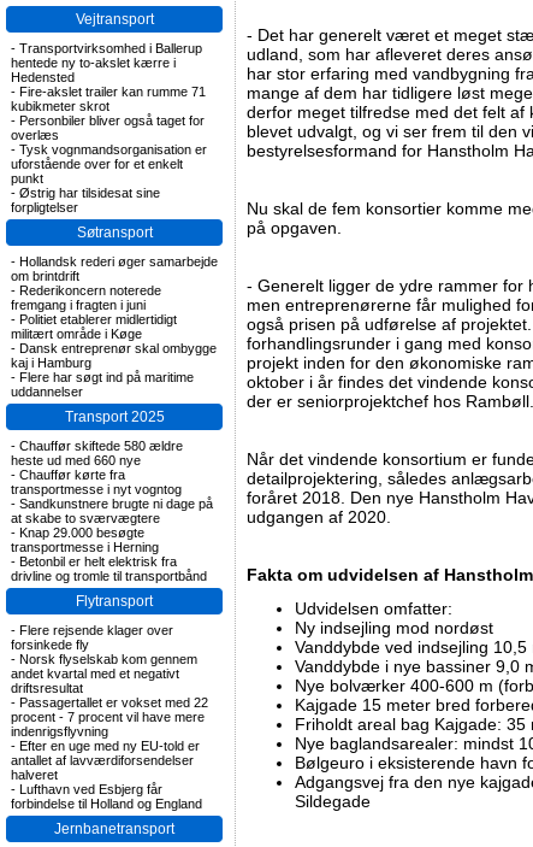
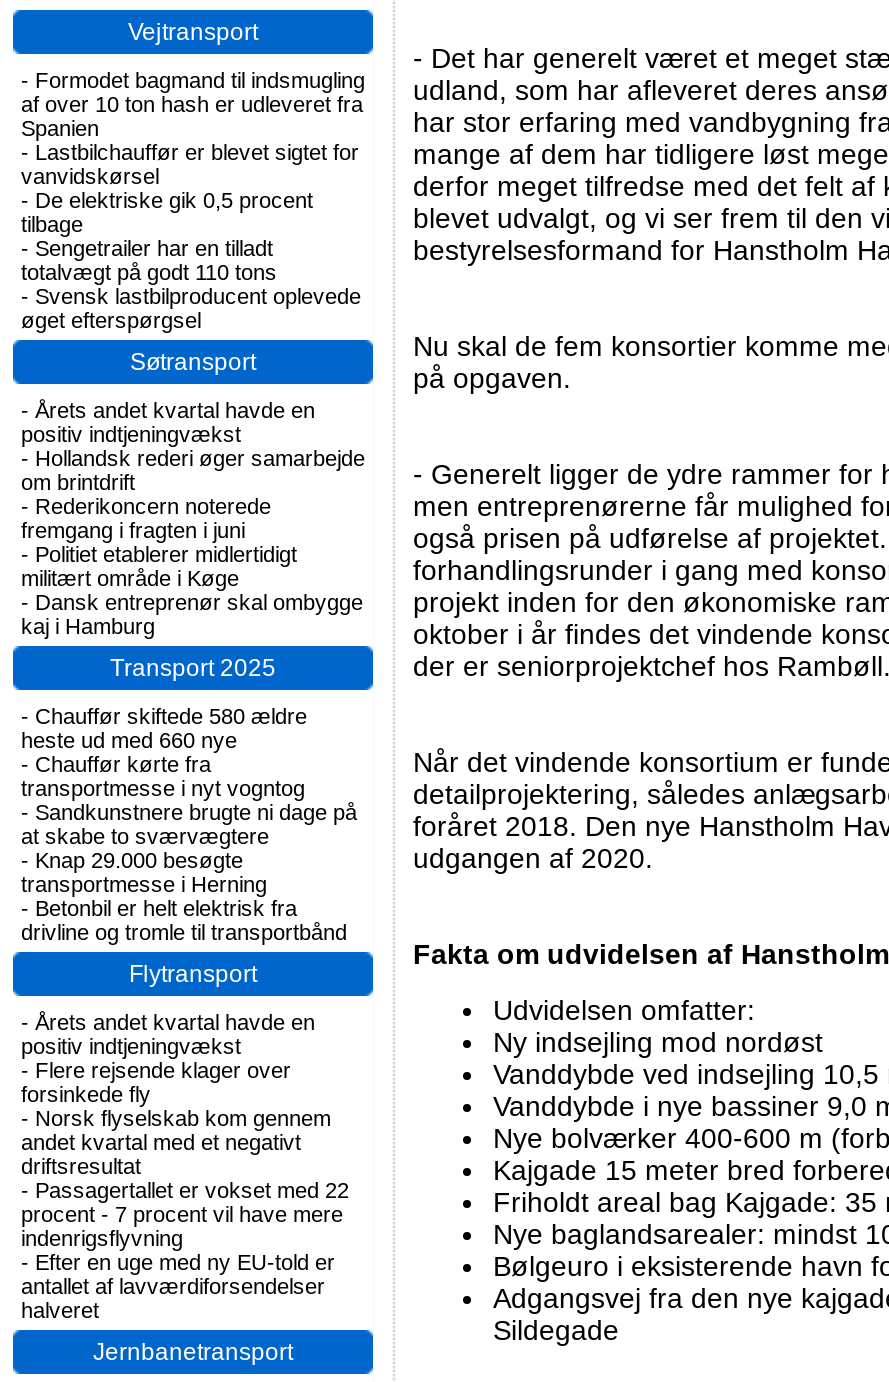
[11,41,207,214] - Transportvirksomhed i Ballerup | hentede ny to-akslet kærre i | Hedensted | - Fire-akslet trailer kan rumme 71 | kubikmeter skrot | - Personbiler bliver også taget for | overlæs | - Tysk vognmandsorganisation er | uforstående over for et enkelt | punkt | - Østrig har tilsidesat sine | forpligtelser -> [21,68,365,332] - Formodet bagmand til indsmugling | af over 10 ton hash er udleveret fra | Spanien | - Lastbilchauffør er blevet sigtet for | vanvidskørsel | - De elektriske gik 0,5 procent | tilbage | - Sengetrailer har en tilladt | totalvægt på godt 110 tons | - Svensk lastbilproducent oplevede | øget efterspørgsel
none -> [21,398,315,446] - Årets andet kvartal havde en | positiv indtjeningvækst
[11,370,194,399] - Flere har søgt ind på maritime | uddannelser -> none
none -> [21,1010,315,1058] - Årets andet kvartal havde en | positiv indtjeningvækst
[11,782,202,811] - Lufthavn ved Esbjerg får | forbindelse til Holland og England -> none

